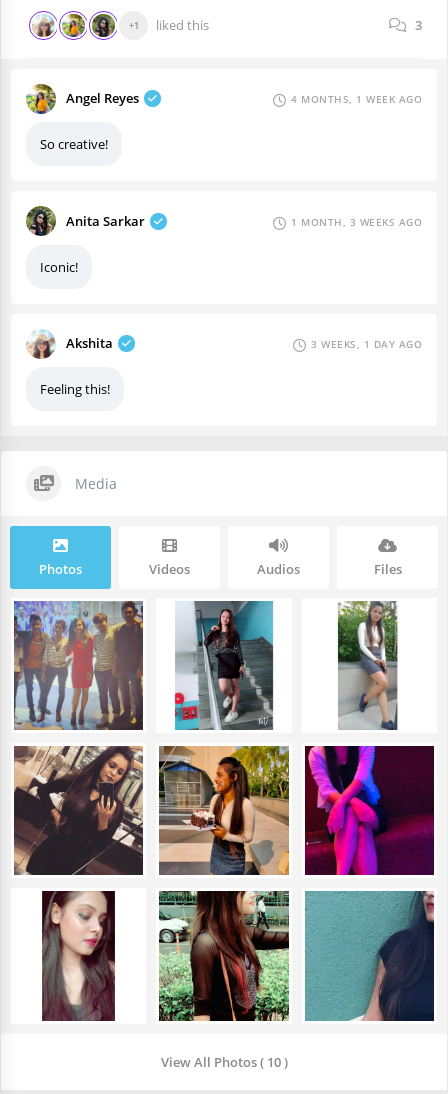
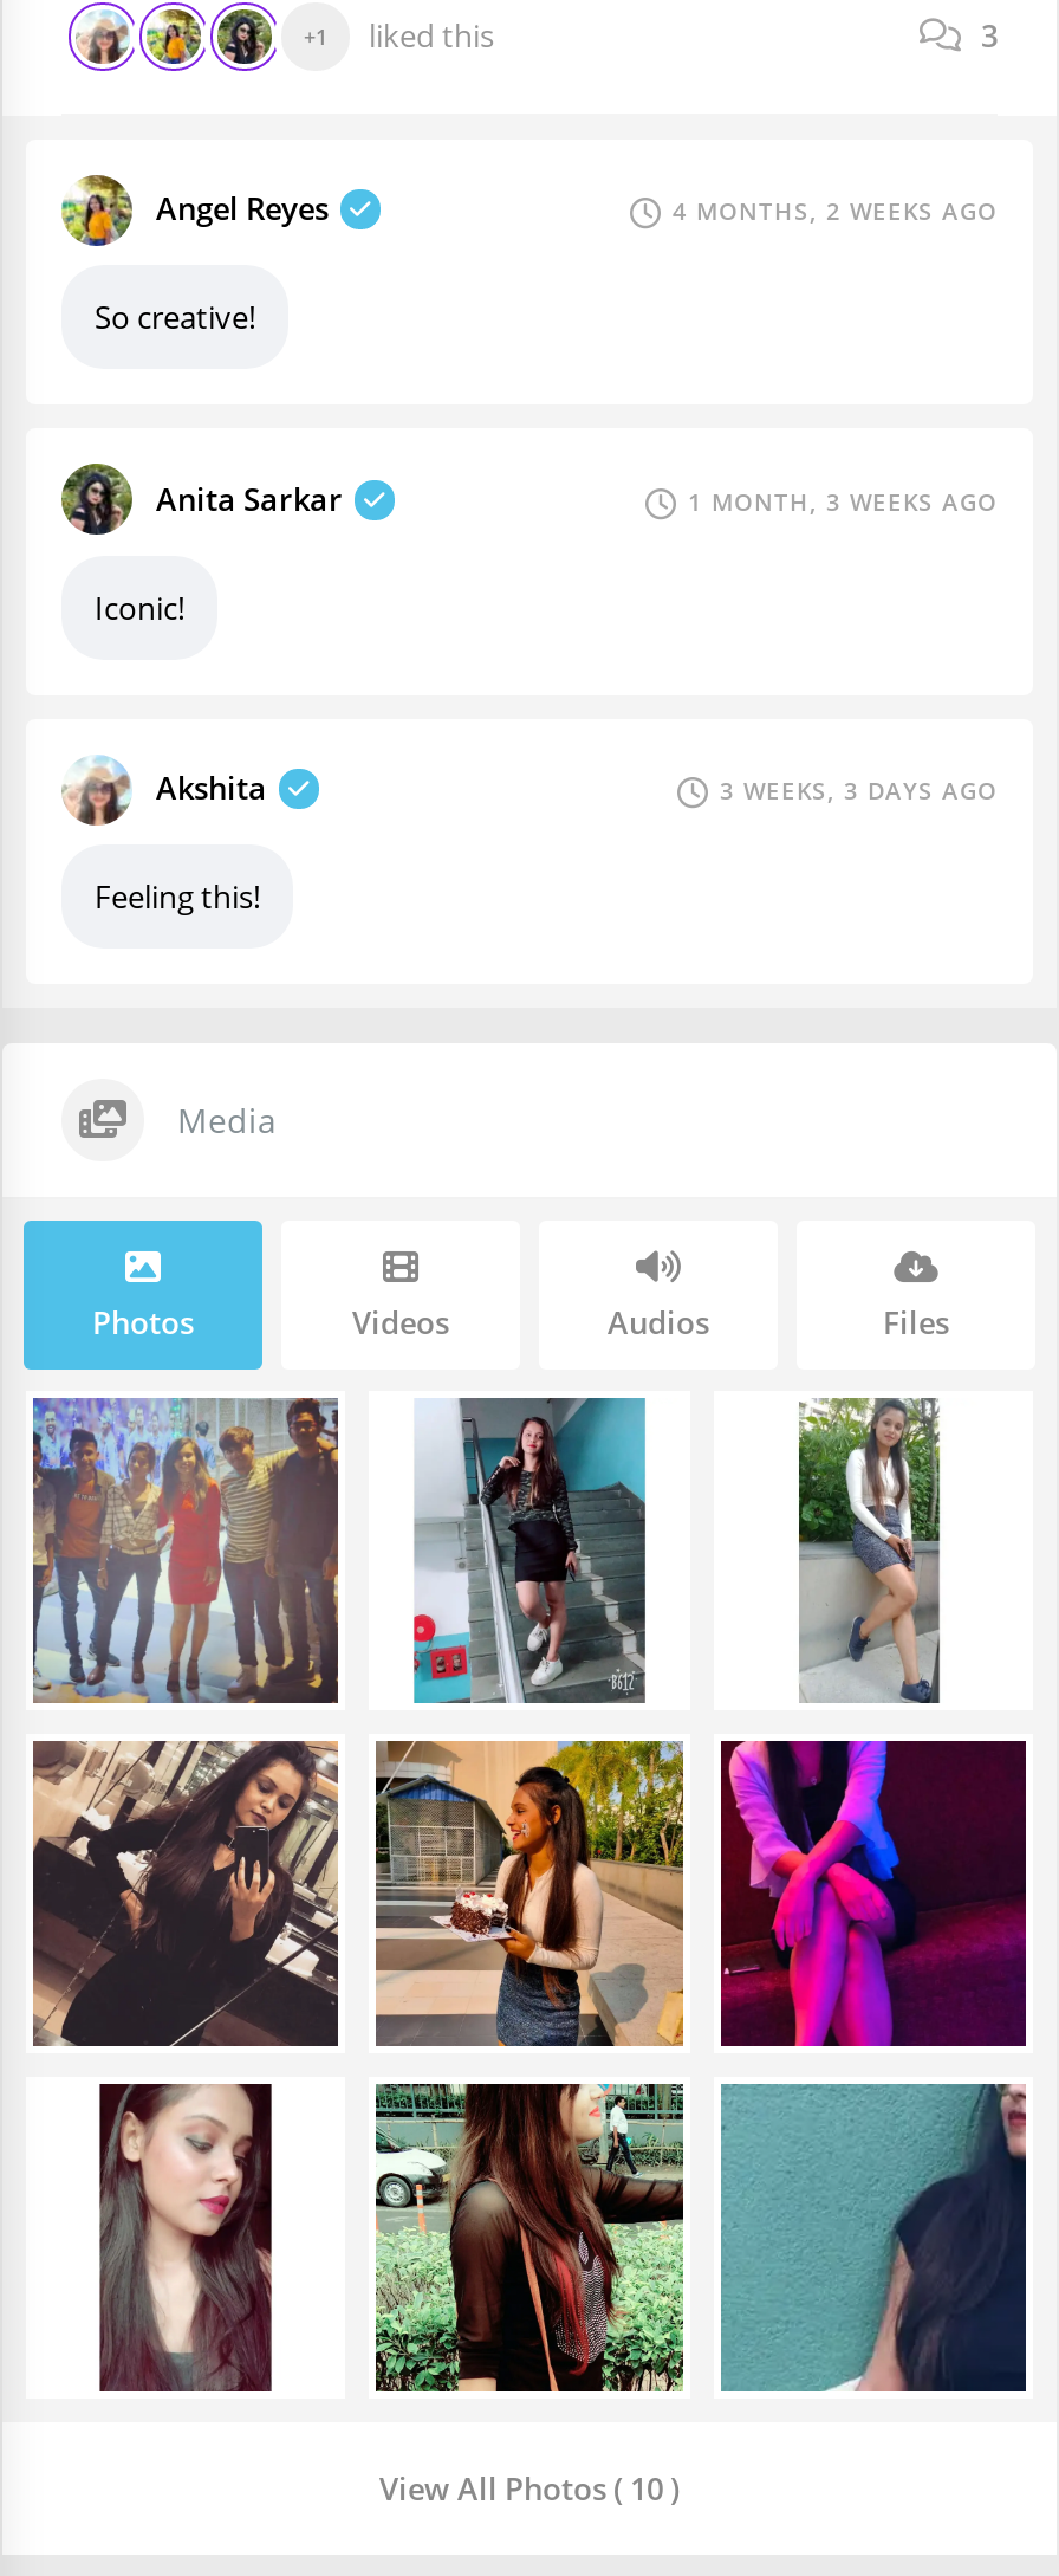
[291,92,422,106] 4 MONTHS, 1 WEEK AGO -> [673,194,998,228] 4 MONTHS, 2 WEEKS AGO
[311,337,422,351] 3 WEEKS, 1 DAY AGO -> [720,773,998,806] 3 WEEKS, 3 DAYS AGO

